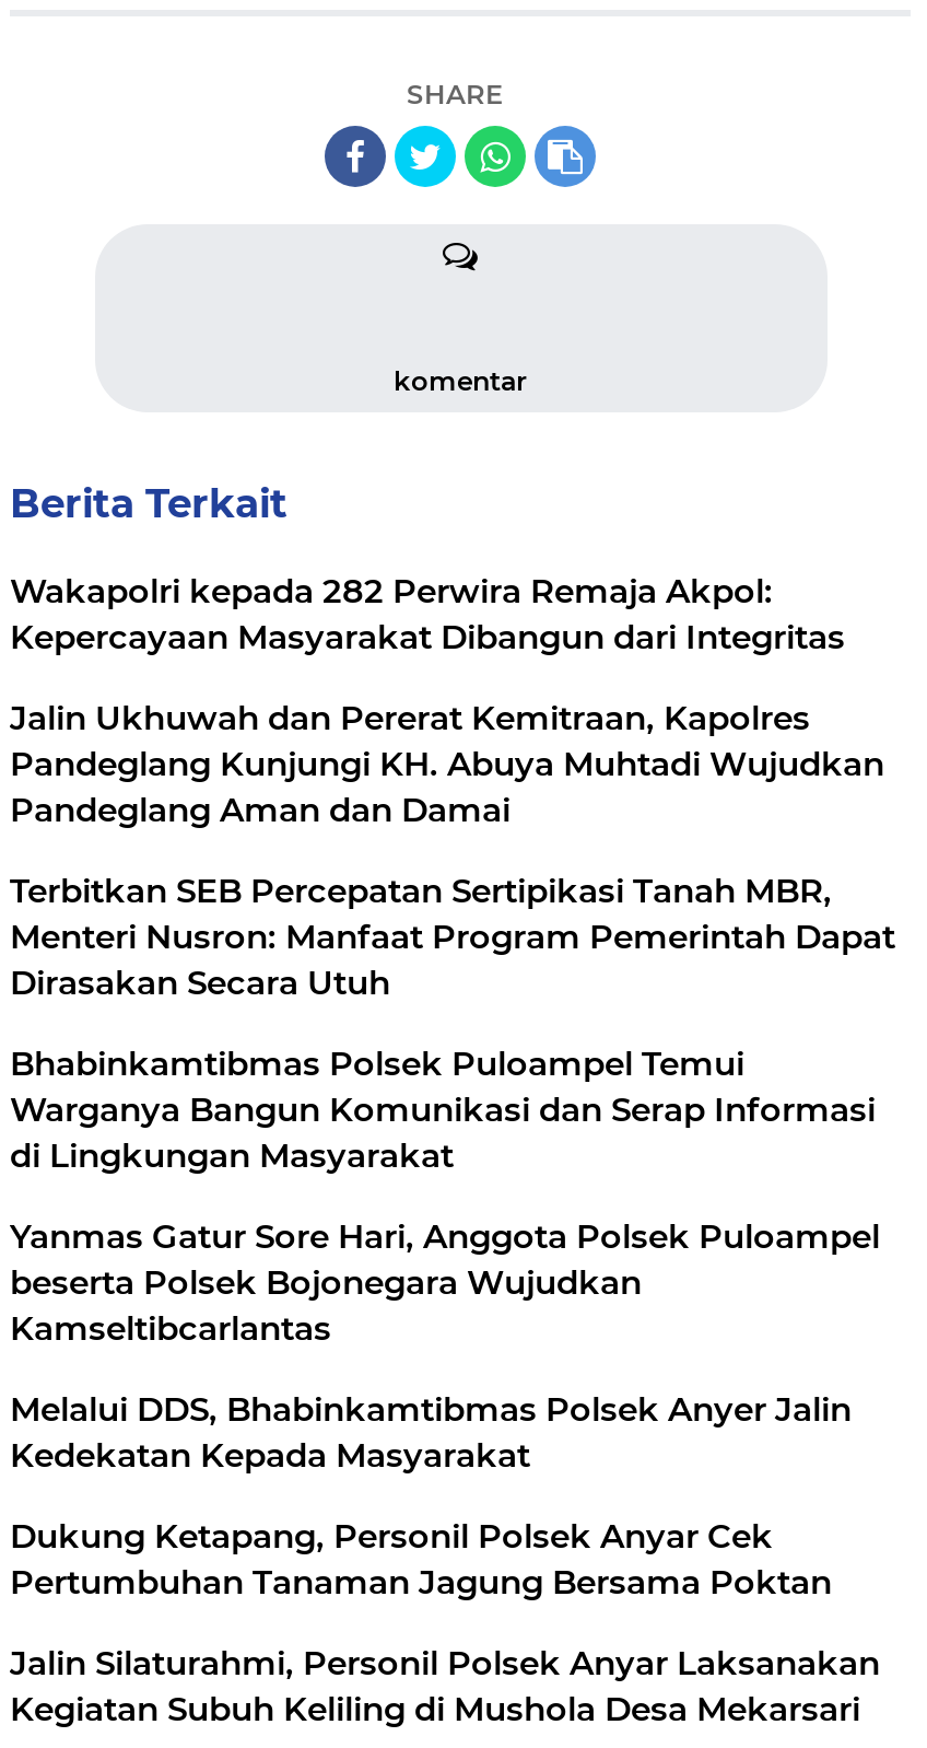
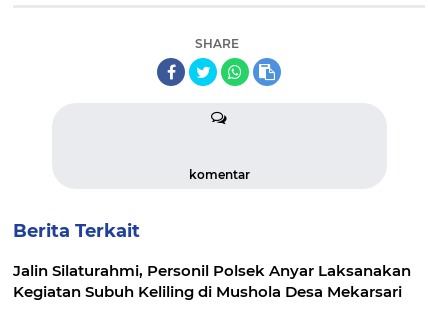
[10,570,895,1603] Wakapolri kepada 282 Perwira Remaja Akpol: | Kepercayaan Masyarakat Dibangun dari Integritas | Jalin Ukhuwah dan Pererat Kemitraan, Kapolres | Pandeglang Kunjungi KH. Abuya Muhtadi Wujudkan | Pandeglang Aman dan Damai | Terbitkan SEB Percepatan Sertipikasi Tanah MBR, | Menteri Nusron: Manfaat Program Pemerintah Dapat | Dirasakan Secara Utuh | Bhabinkamtibmas Polsek Puloampel Temui | Warganya Bangun Komunikasi dan Serap Informasi | di Lingkungan Masyarakat | Yanmas Gatur Sore Hari, Anggota Polsek Puloampel | beserta Polsek Bojonegara Wujudkan | Kamseltibcarlantas | Melalui DDS, Bhabinkamtibmas Polsek Anyer Jalin | Kedekatan Kepada Masyarakat | Dukung Ketapang, Personil Polsek Anyar Cek | Pertumbuhan Tanaman Jagung Bersama Poktan -> none

